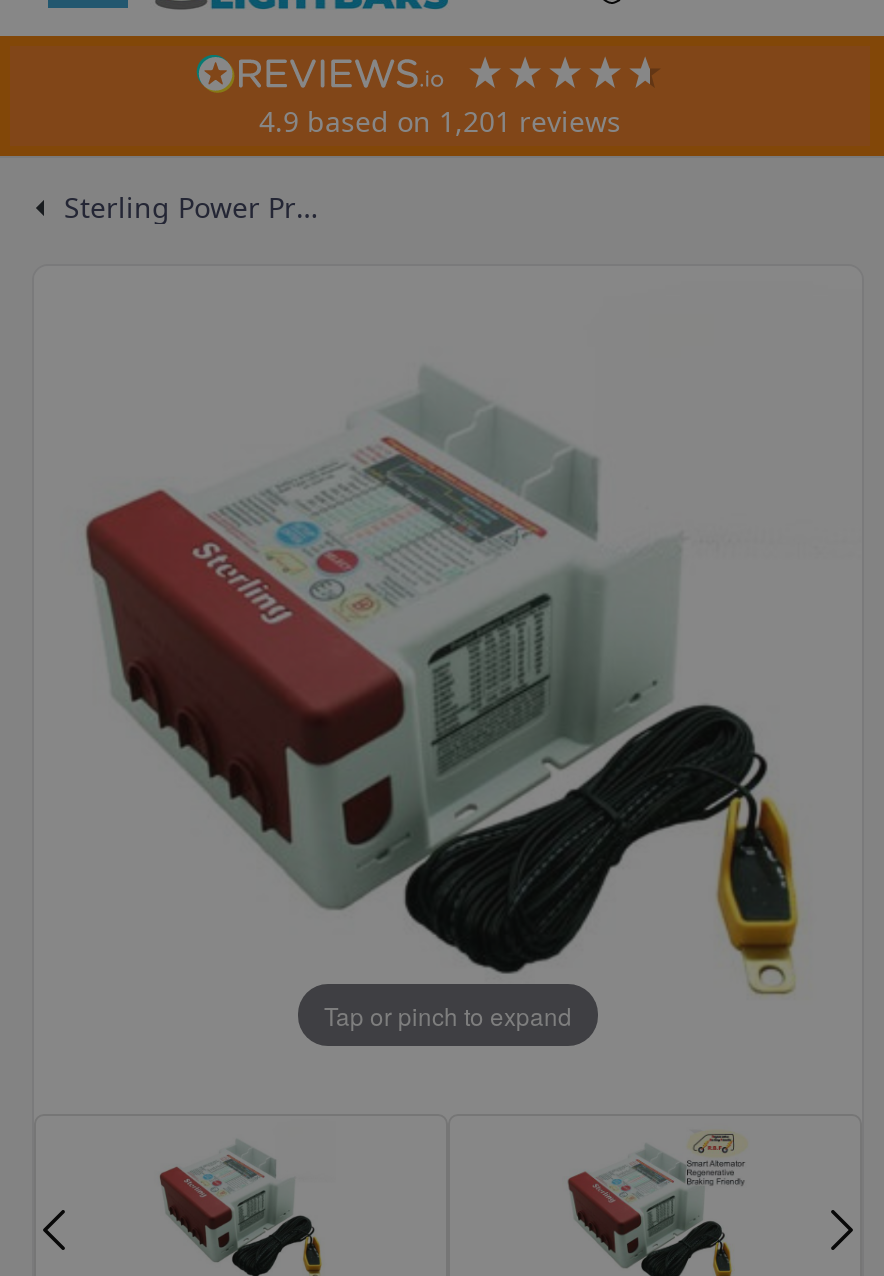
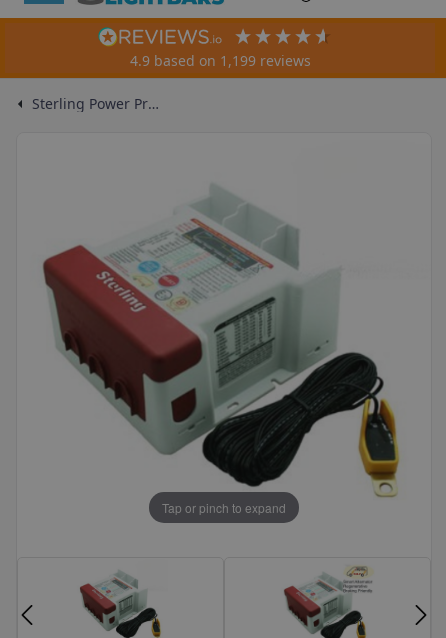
[259,102,621,140] 4.9 based on 1,201 reviews -> [129,51,310,70] 4.9 based on 1,199 reviews

